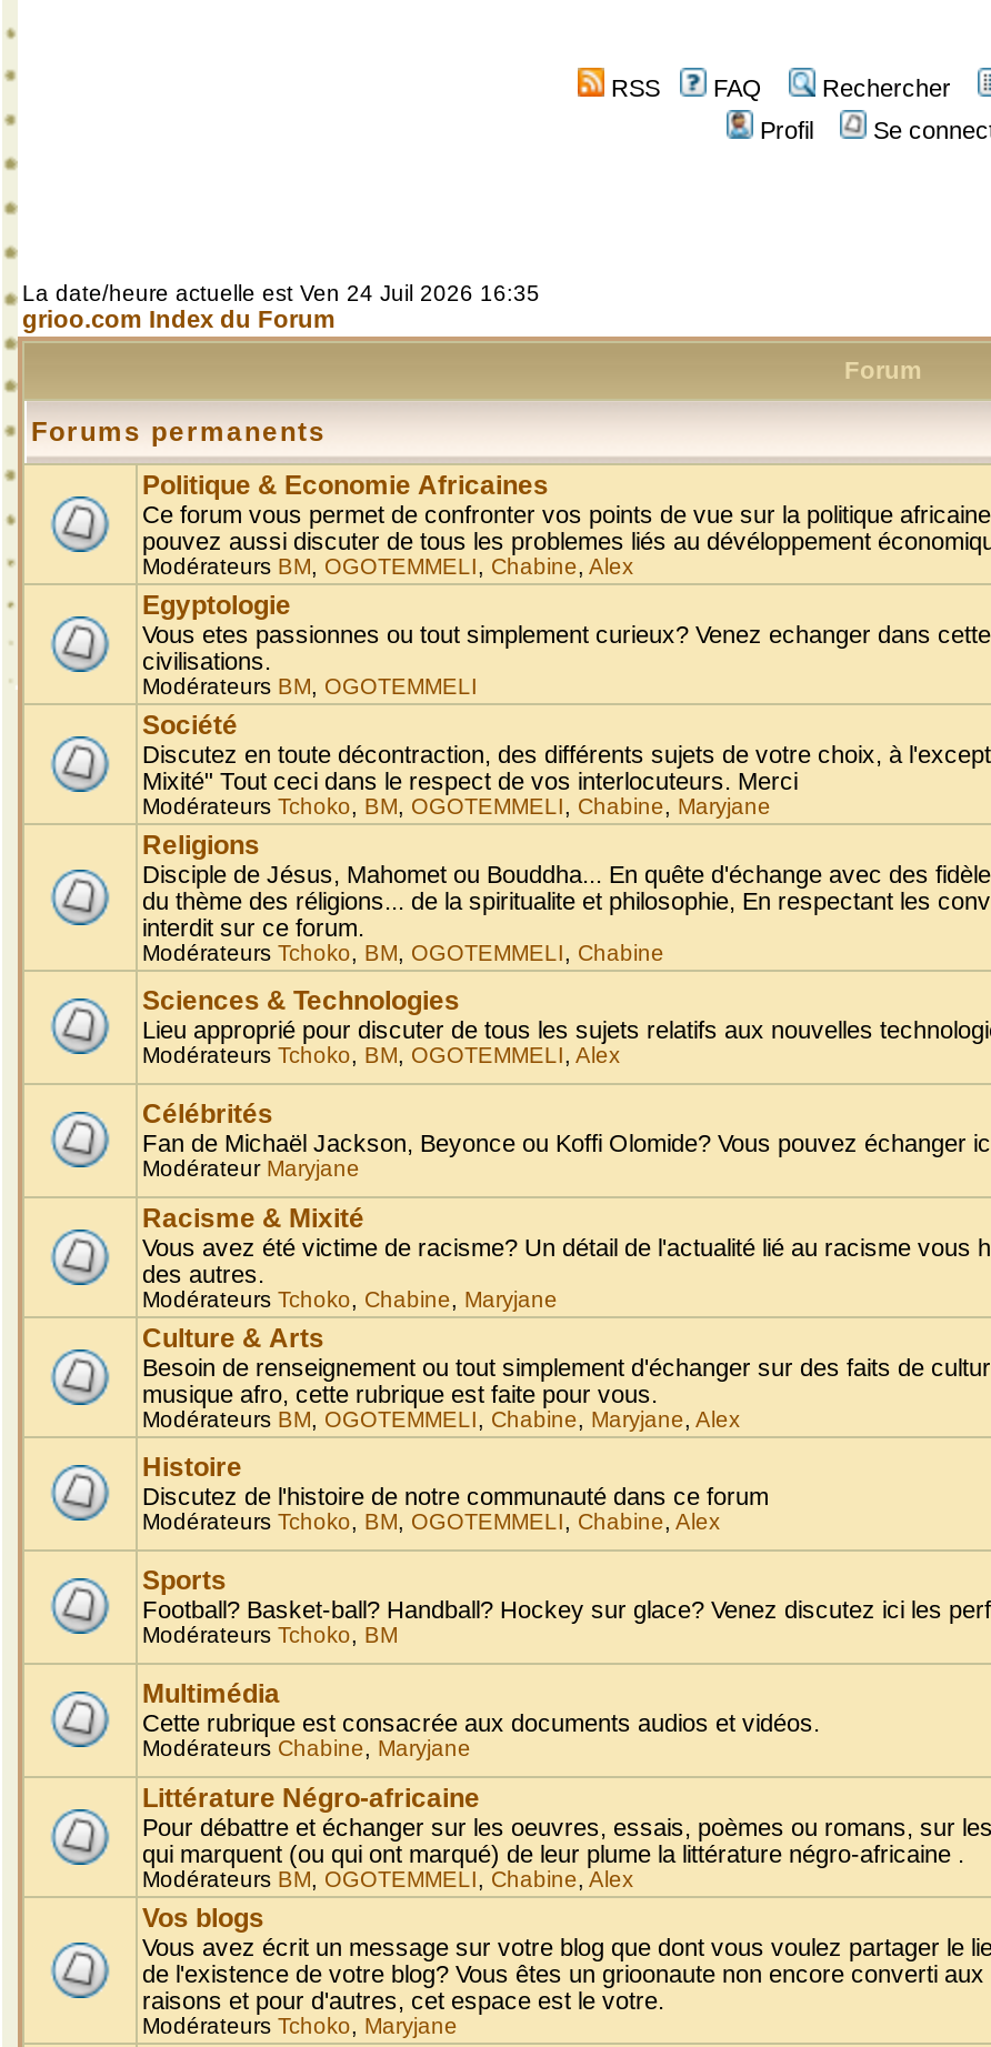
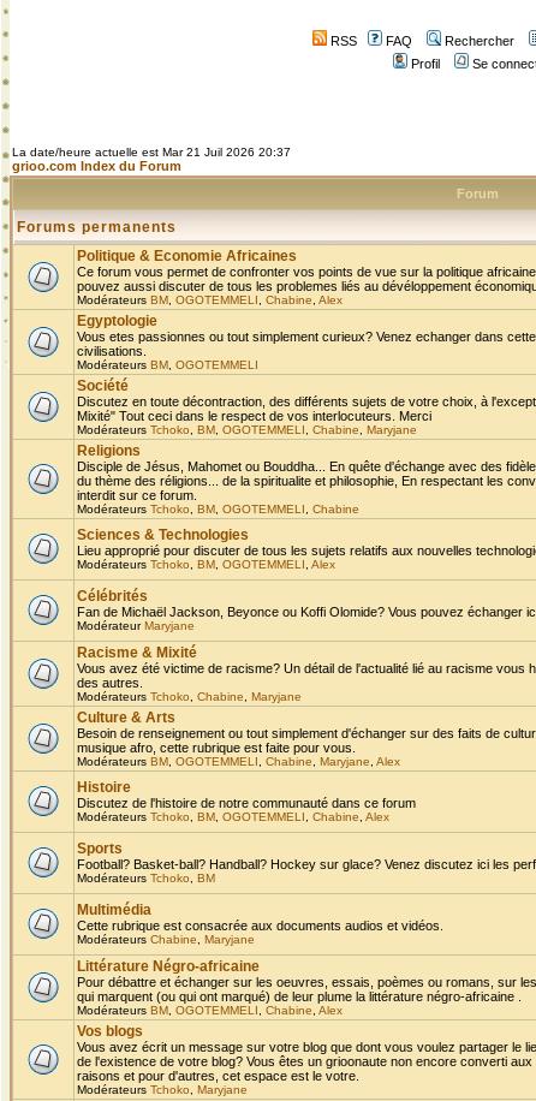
[22,281,540,305] La date/heure actuelle est Ven 24 Juil 2026 16:35 -> [12,145,291,159] La date/heure actuelle est Mar 21 Juil 2026 20:37

